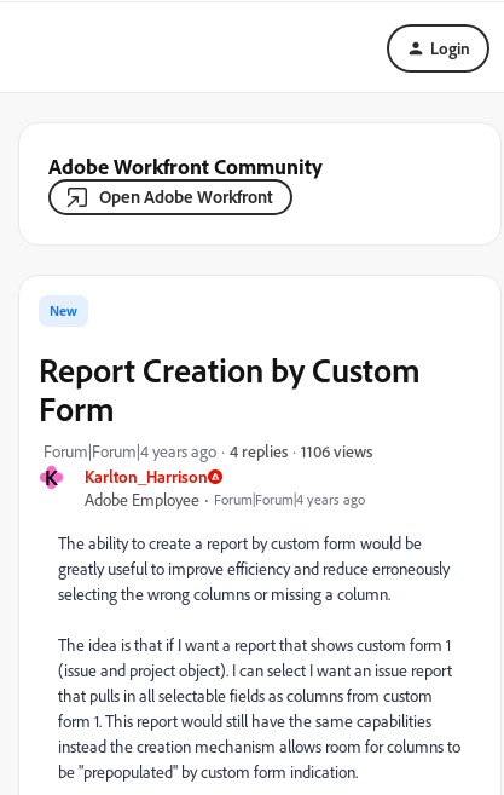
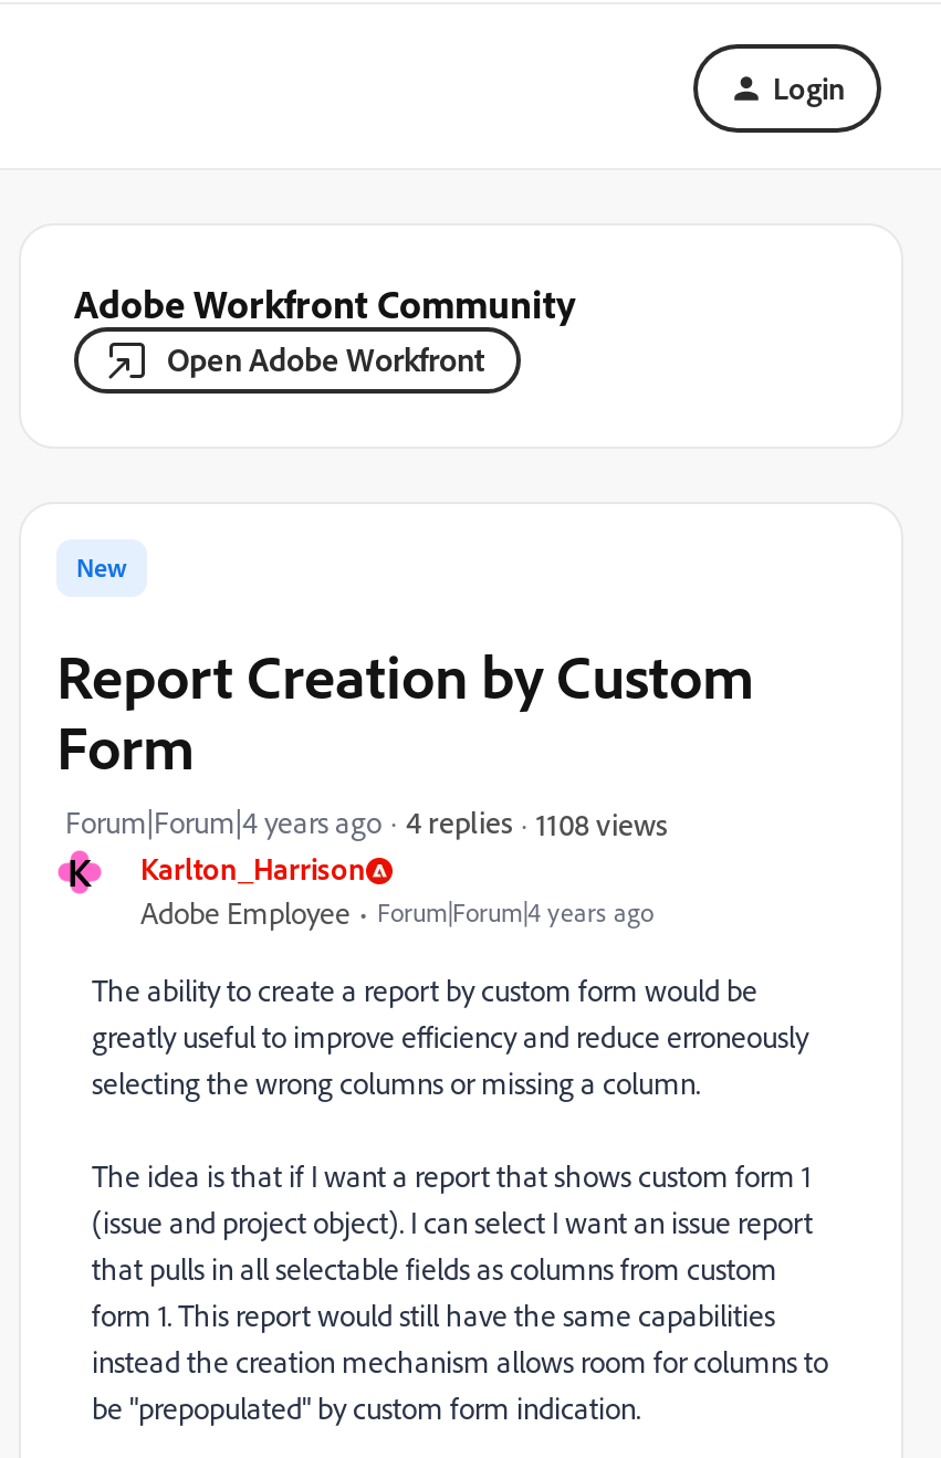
[301,440,372,460] 1106 views -> [536,804,667,841] 1108 views

